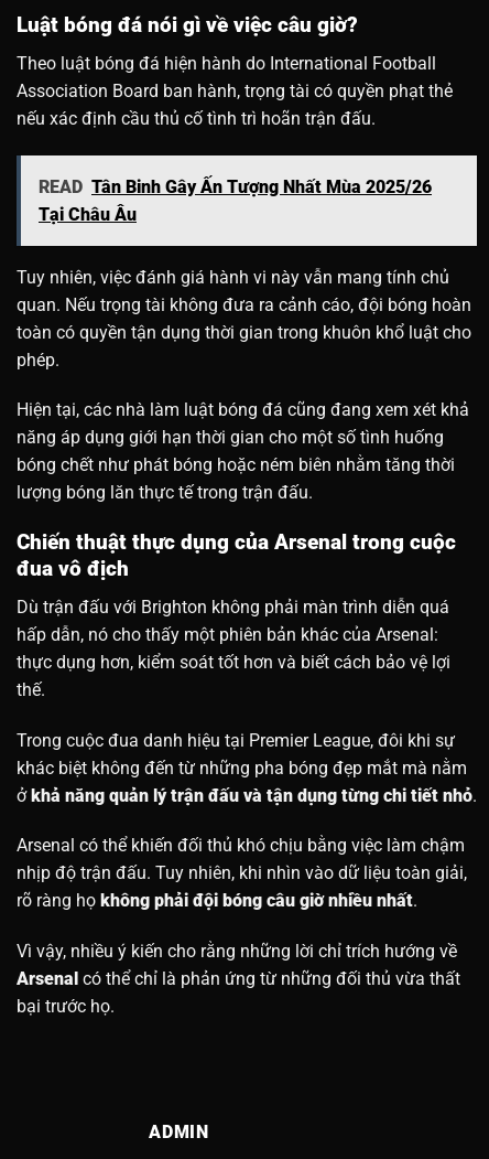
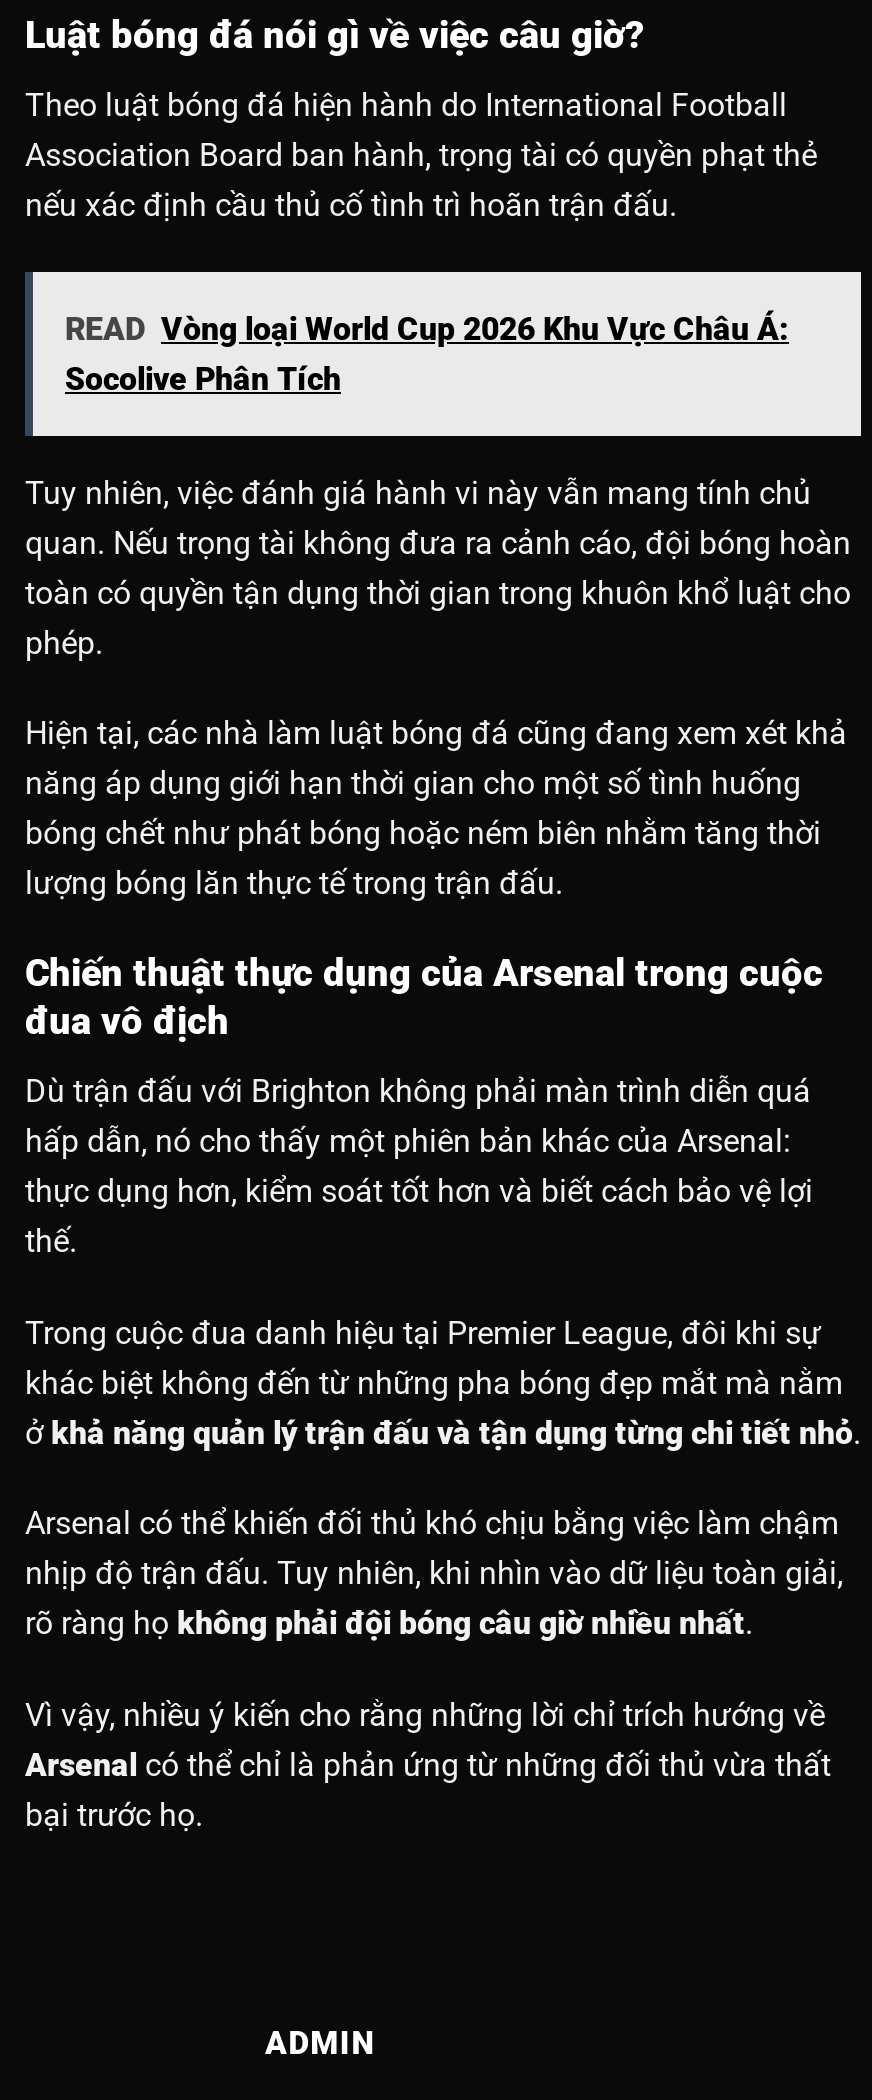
[39,176,432,225] READ Tân Binh Gây Ấn Tượng Nhất Mùa 2025/26 | Tại Châu Âu -> [65,309,789,397] READ Vòng loại World Cup 2026 Khu Vực Châu Á: | Socolive Phân Tích

